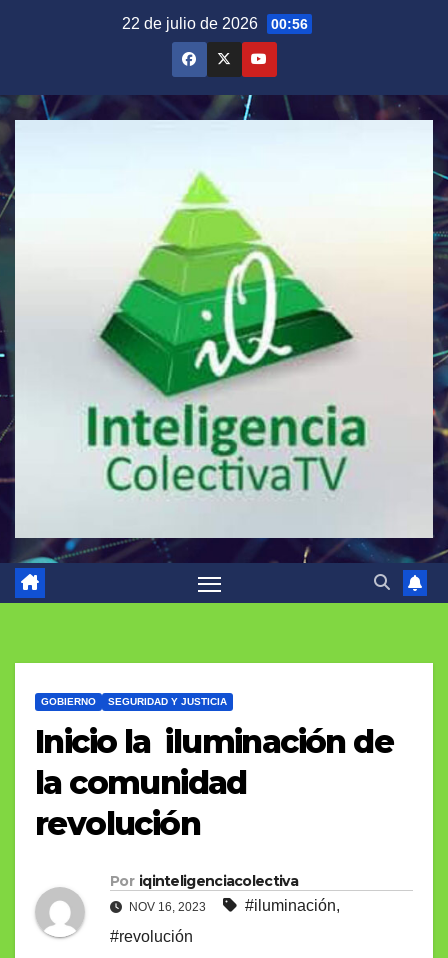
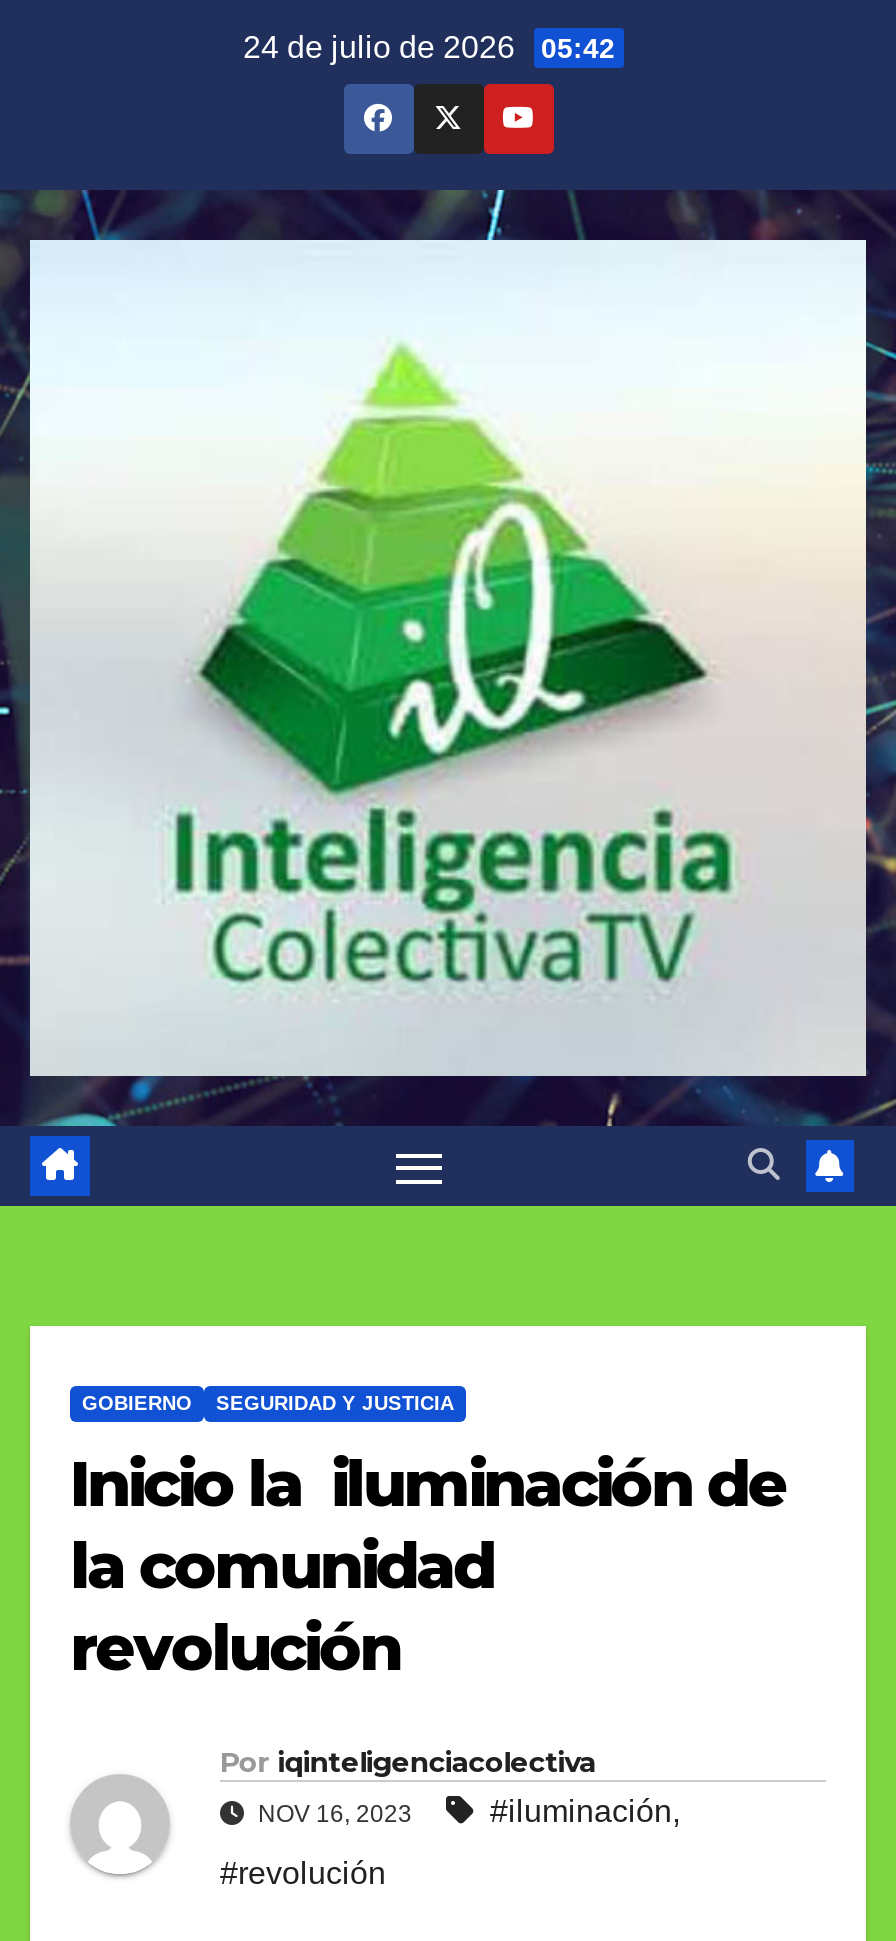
[121,15,307,32] 22 de julio de 2026 00:56 -> [243,30,615,64] 24 de julio de 2026 05:42

